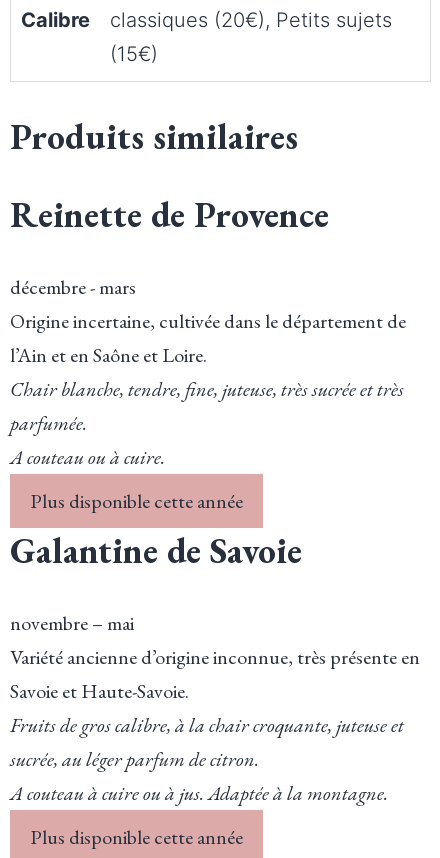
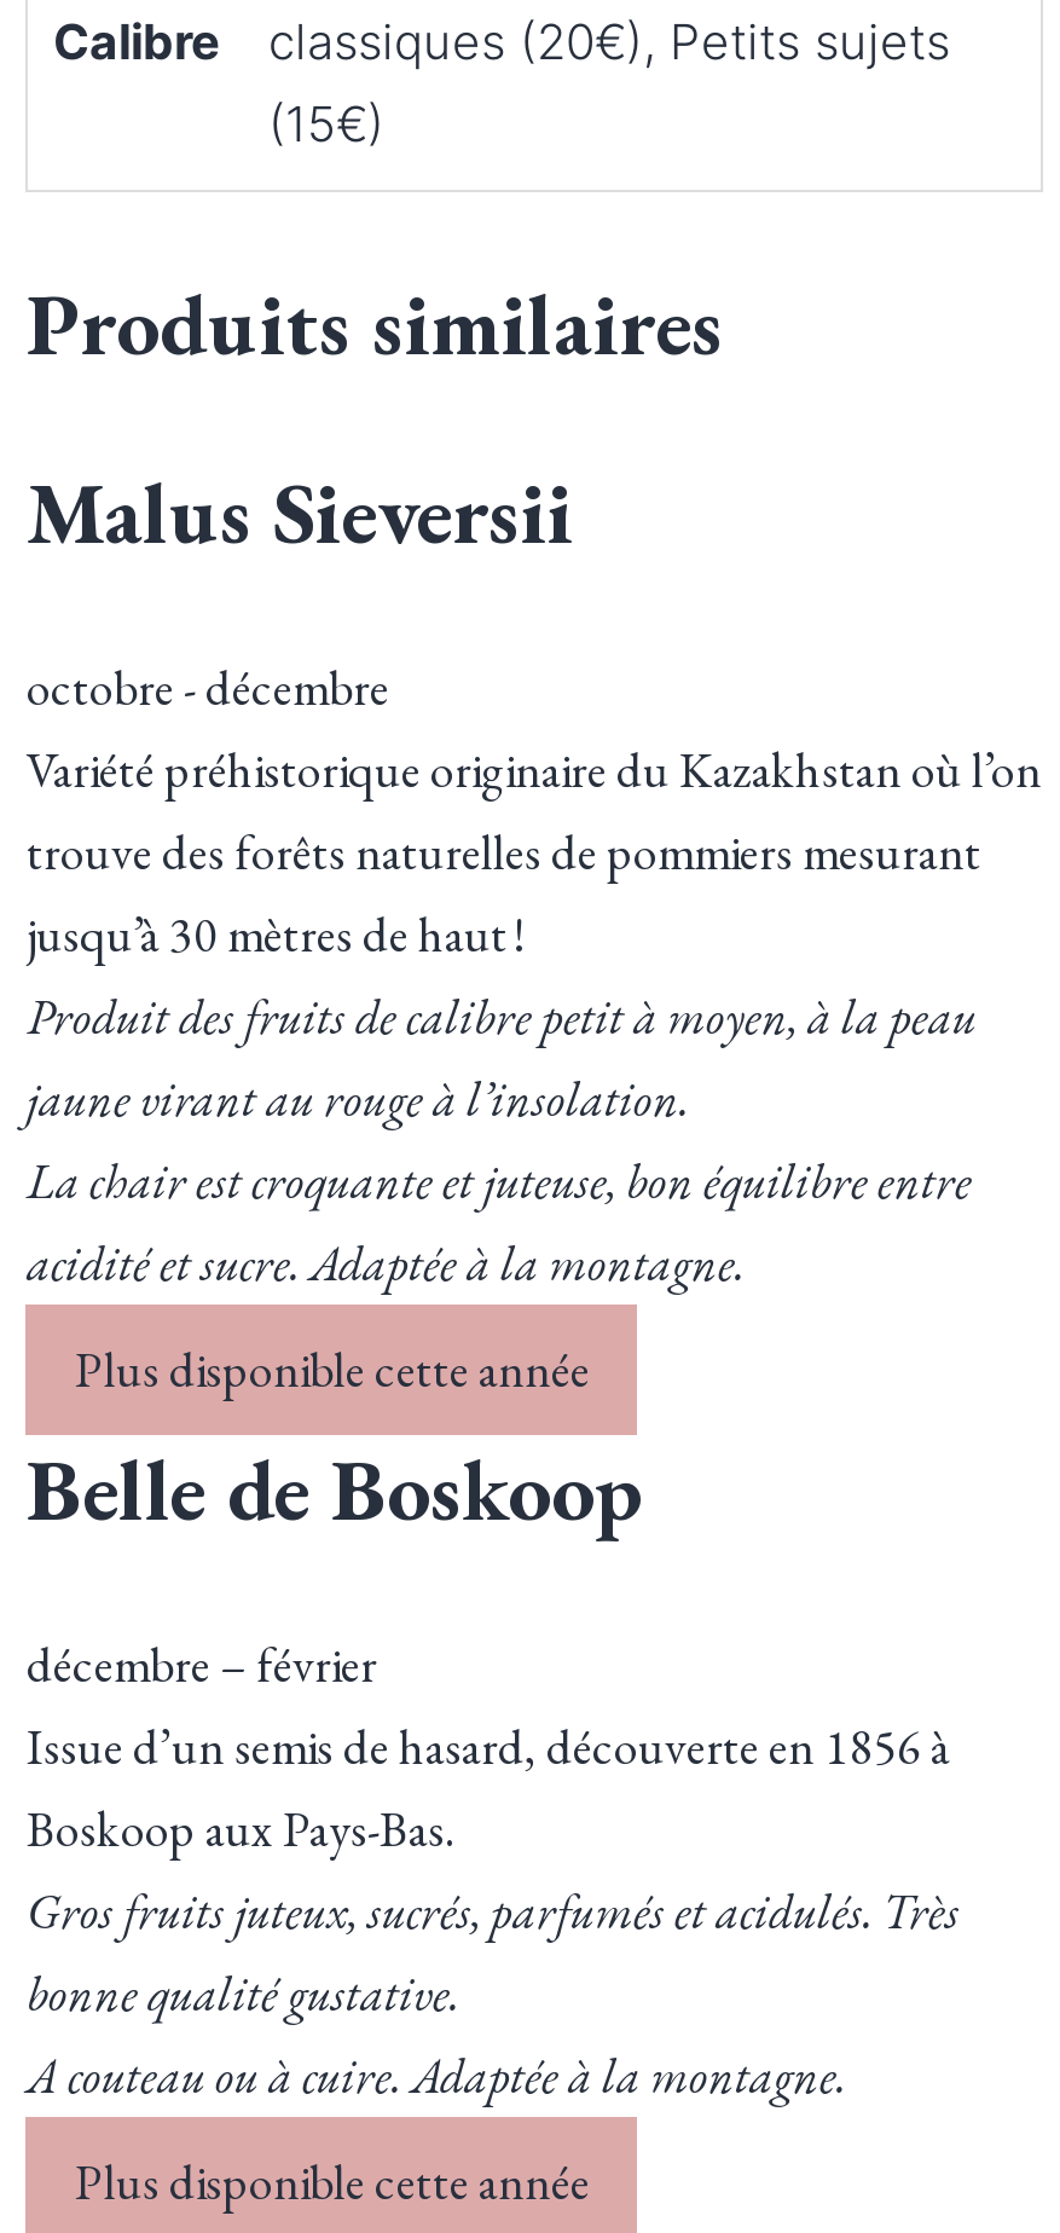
[10,191,329,238] Reinette de Provence -> [26,455,573,568] Malus Sieversii
[10,274,406,470] décembre - mars | Origine incertaine, cultivée dans le département de | l’Ain et en Saône et Loire. | Chair blanche, tendre, fine, juteuse, très sucrée et très | parfumée. | A couteau ou à cuire. -> [26,656,1042,1294] octobre - décembre | Variété préhistorique originaire du Kazakhstan où l’on | trouve des forêts naturelles de pommiers mesurant | jusqu’à 30 mètres de haut ! | Produit des fruits de calibre petit à moyen, à la peau | jaune virant au rouge à l’insolation. | La chair est croquante et juteuse, bon équilibre entre | acidité et sucre. Adaptée à la montagne.
[10,527,302,574] Galantine de Savoie -> [26,1432,643,1545] Belle de Boskoop
[10,610,420,806] novembre – mai | Variété ancienne d’origine inconnue, très présente en | Savoie et Haute-Savoie. | Fruits de gros calibre, à la chair croquante, juteuse et | sucrée, au léger parfum de citron. | A couteau à cuire ou à jus. Adaptée à la montagne. -> [26,1632,959,2106] décembre – février | Issue d’un semis de hasard, découverte en 1856 à | Boskoop aux Pays-Bas. | Gros fruits juteux, sucrés, parfumés et acidulés. Très | bonne qualité gustative. | A couteau ou à cuire. Adaptée à la montagne.

